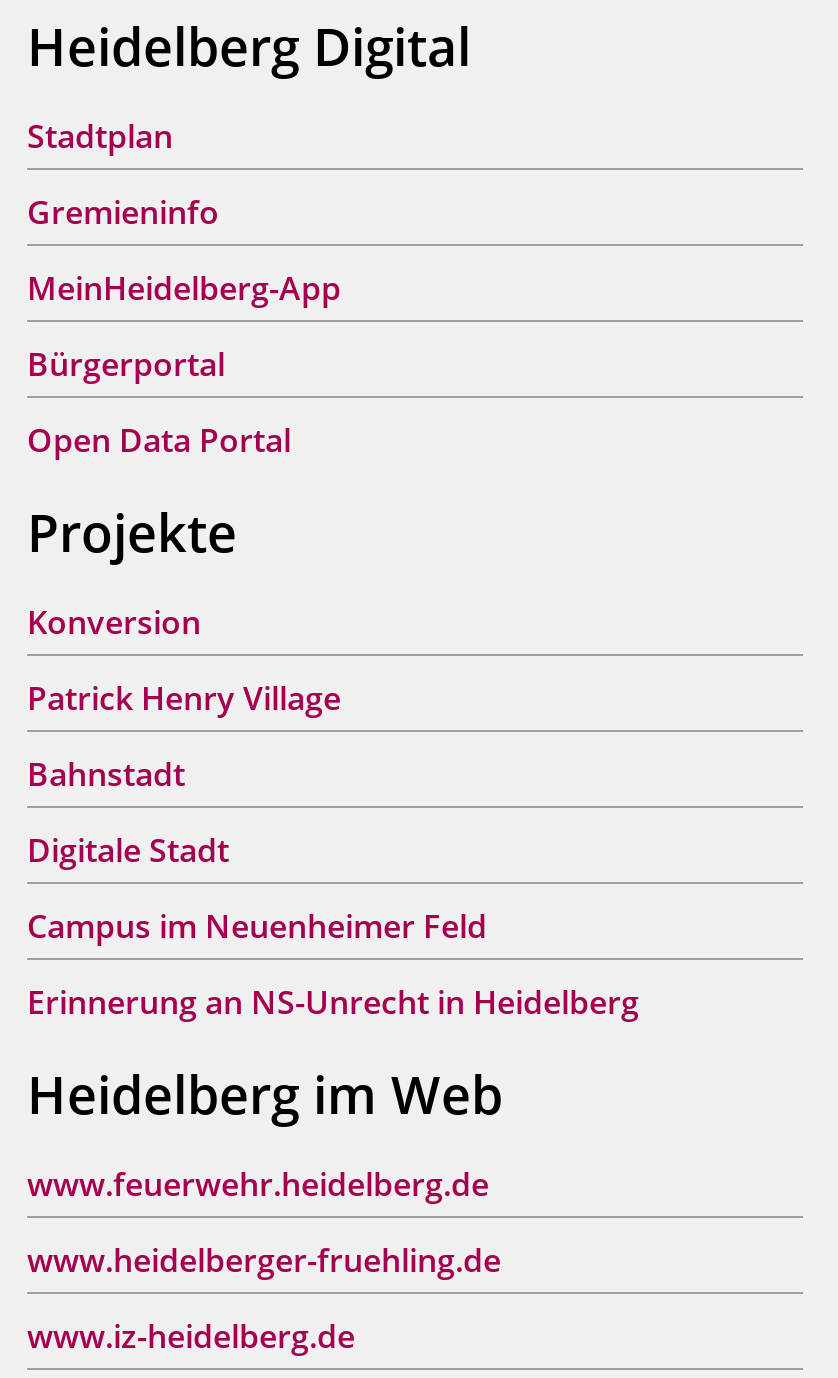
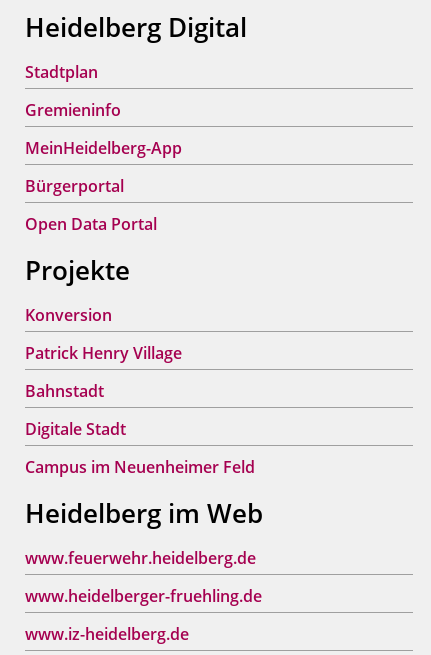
[27,981,639,1025] Erinnerung an NS-Unrecht in Heidelberg -> none

